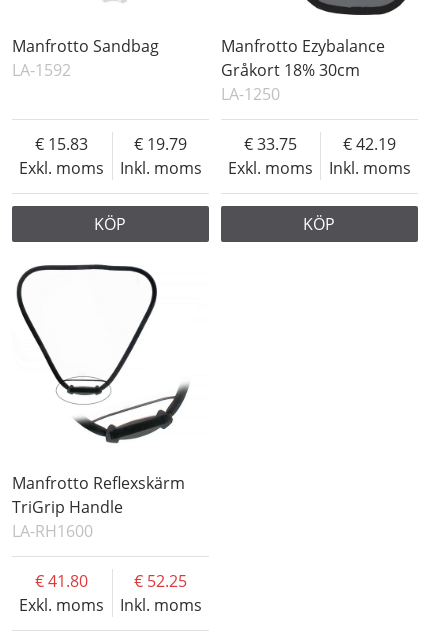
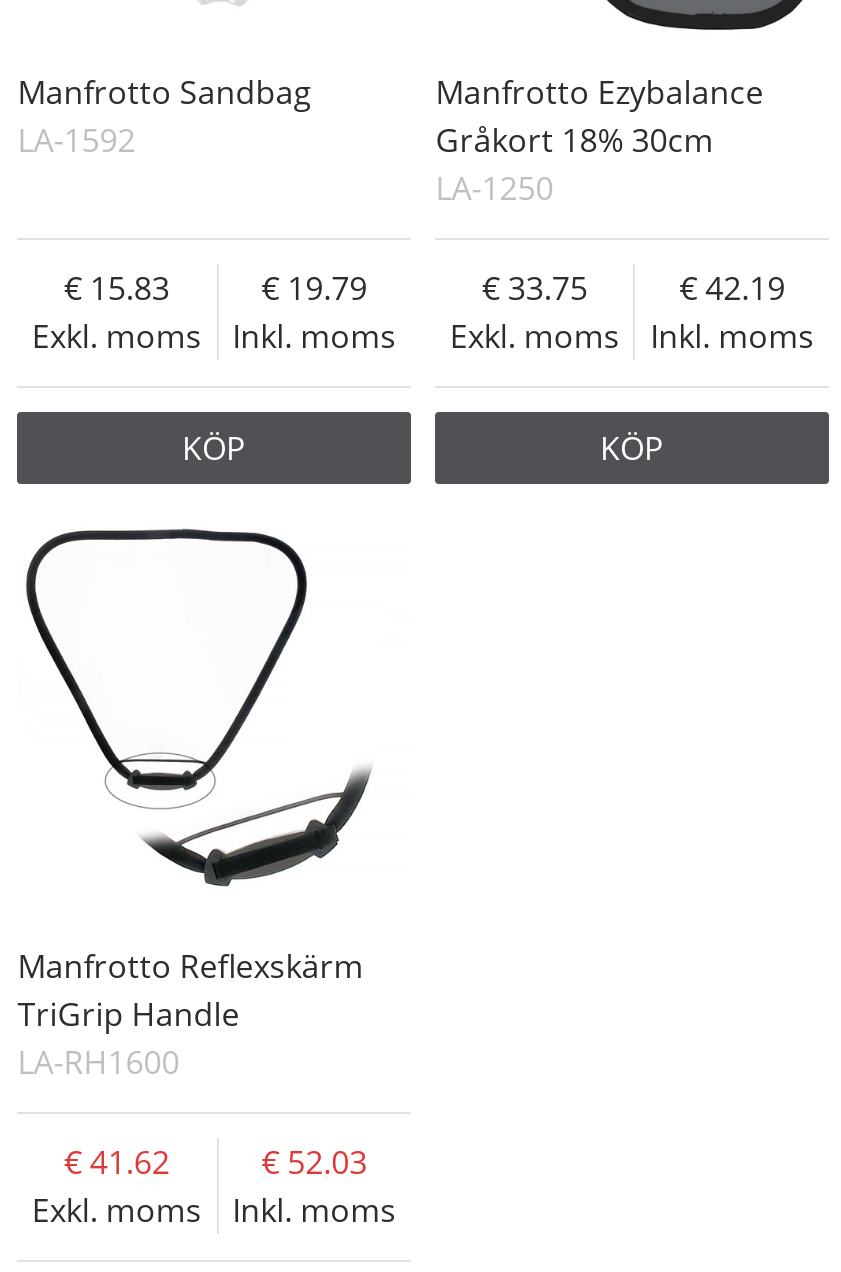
[48,570,88,592] 41.80 -> [90,1141,170,1185] 41.62
[147,570,187,592] 52.25 -> [287,1141,367,1185] 52.03

